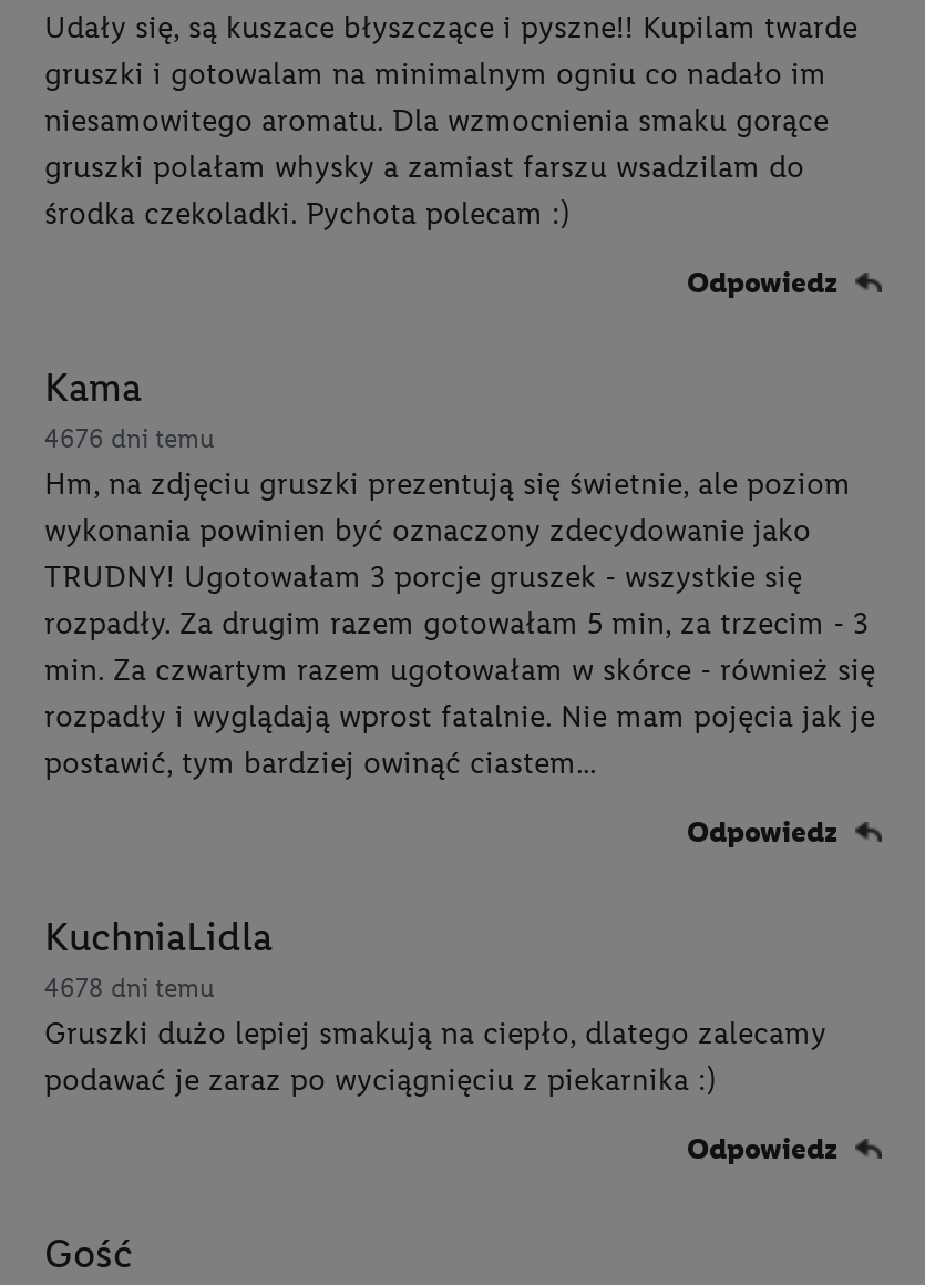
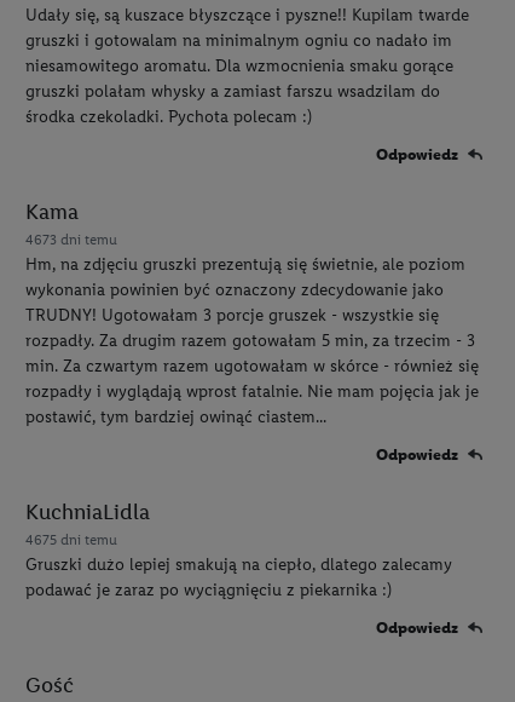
[44,424,215,455] 4676 dni temu -> [25,232,117,249] 4673 dni temu
[44,974,215,1005] 4678 dni temu -> [25,532,117,549] 4675 dni temu

